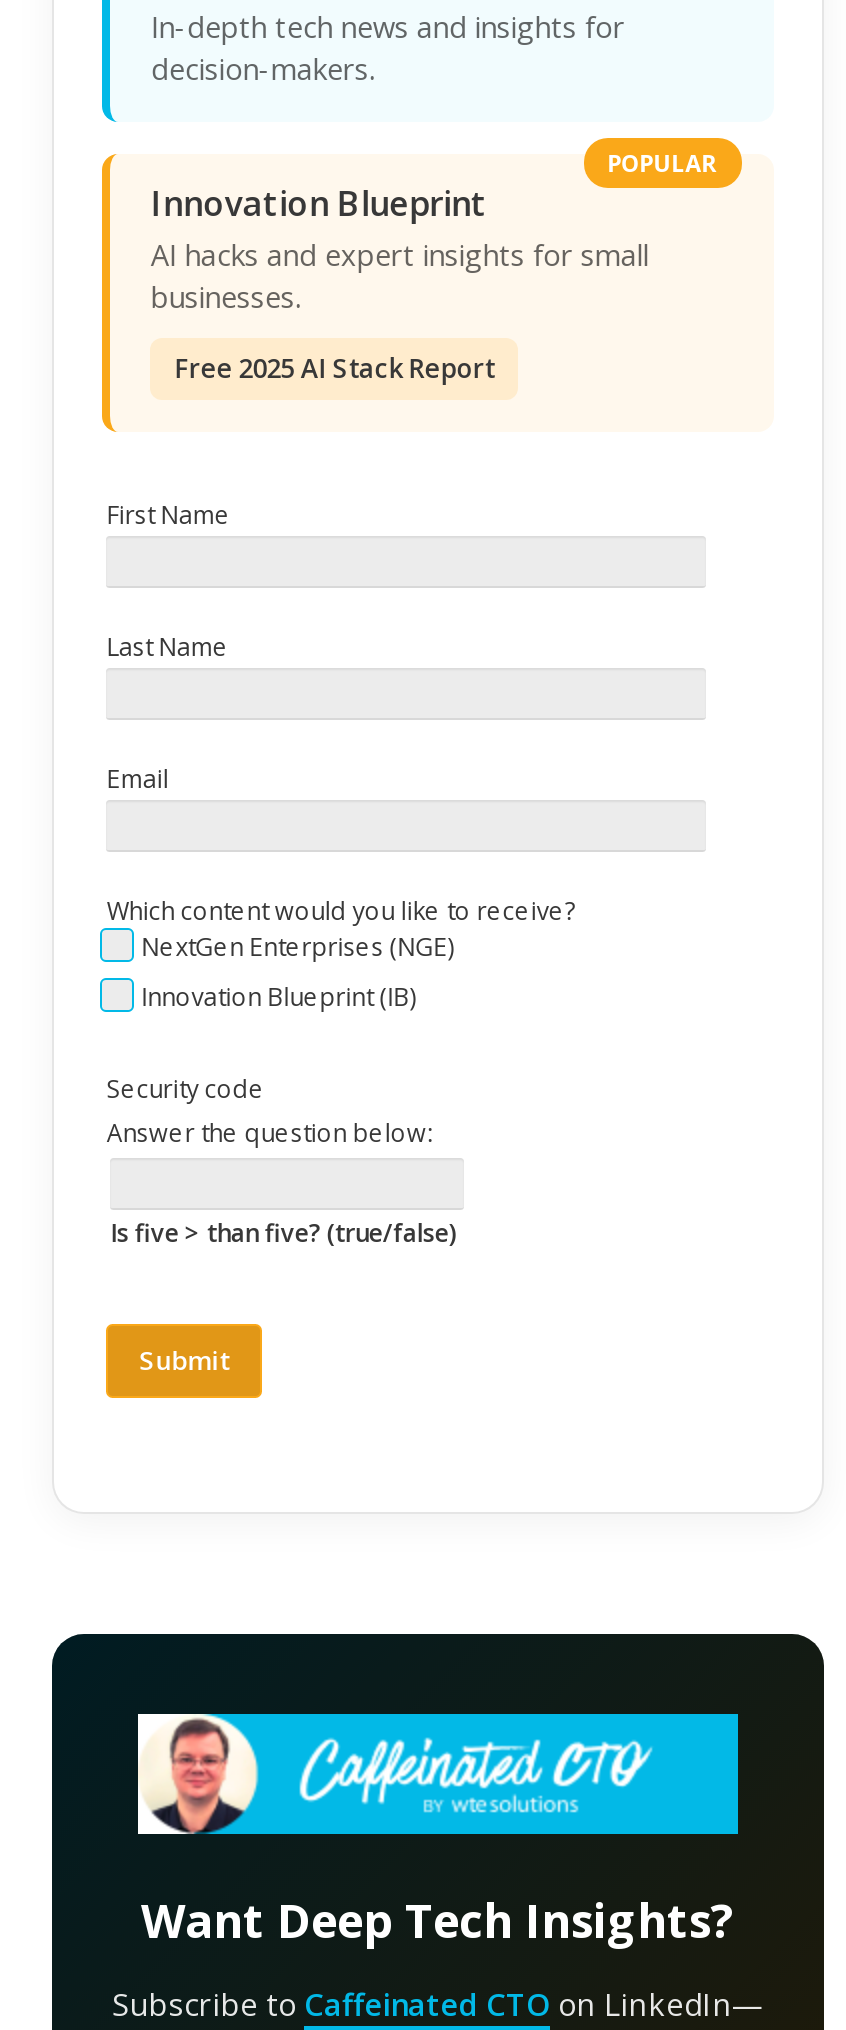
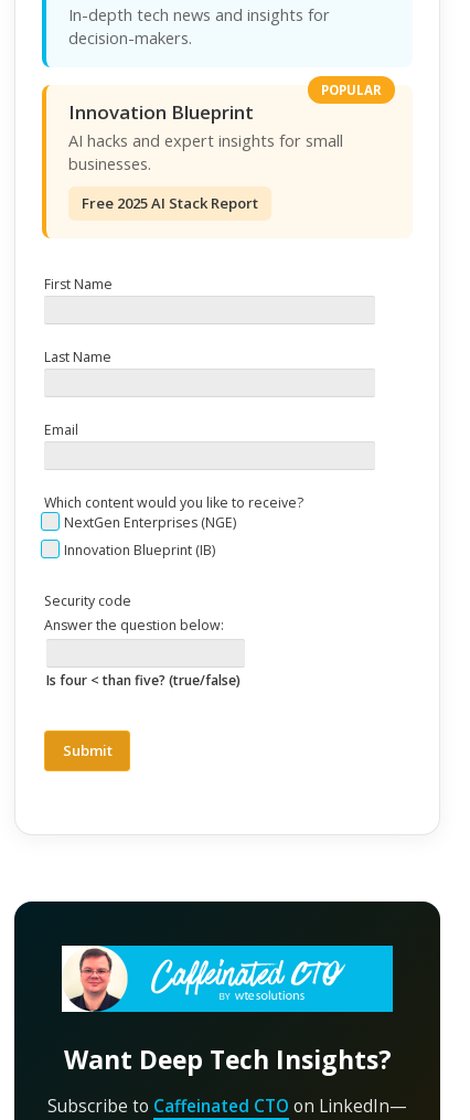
[111,1216,457,1250] Is five > than five? (true/false) -> [47,671,241,690] Is four < than five? (true/false)

